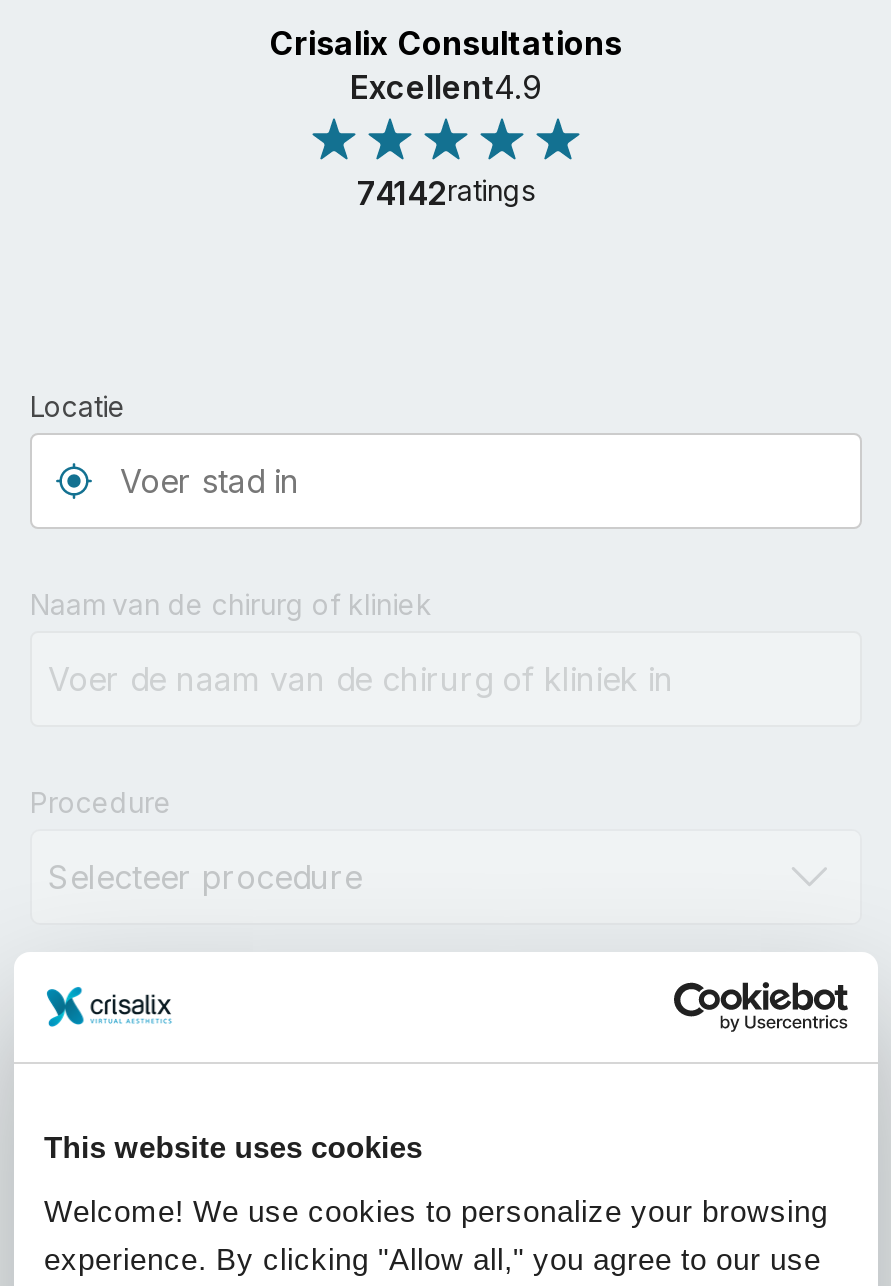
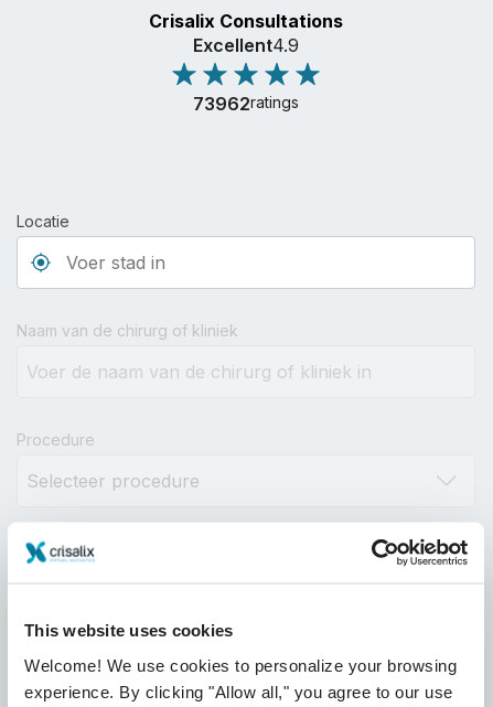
[357,173,535,213] 74142ratings -> [193,93,299,115] 73962ratings

